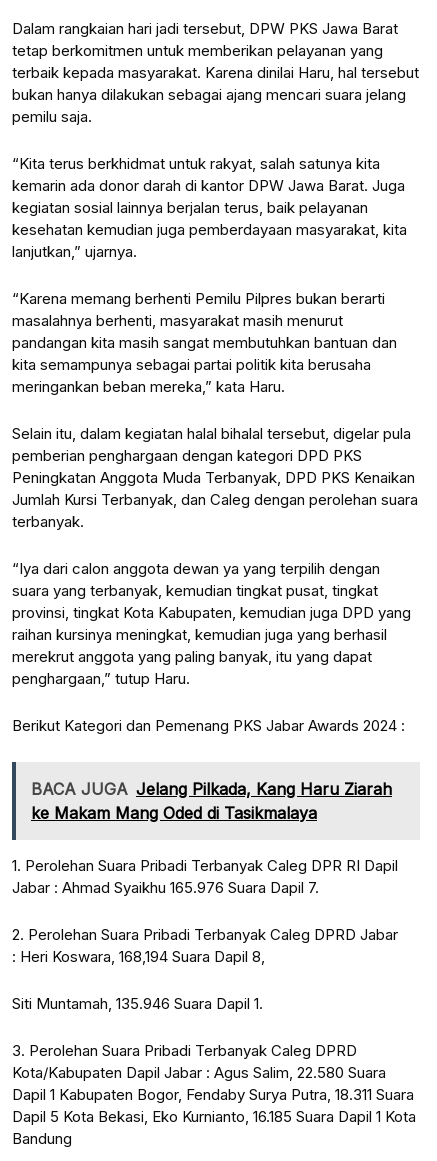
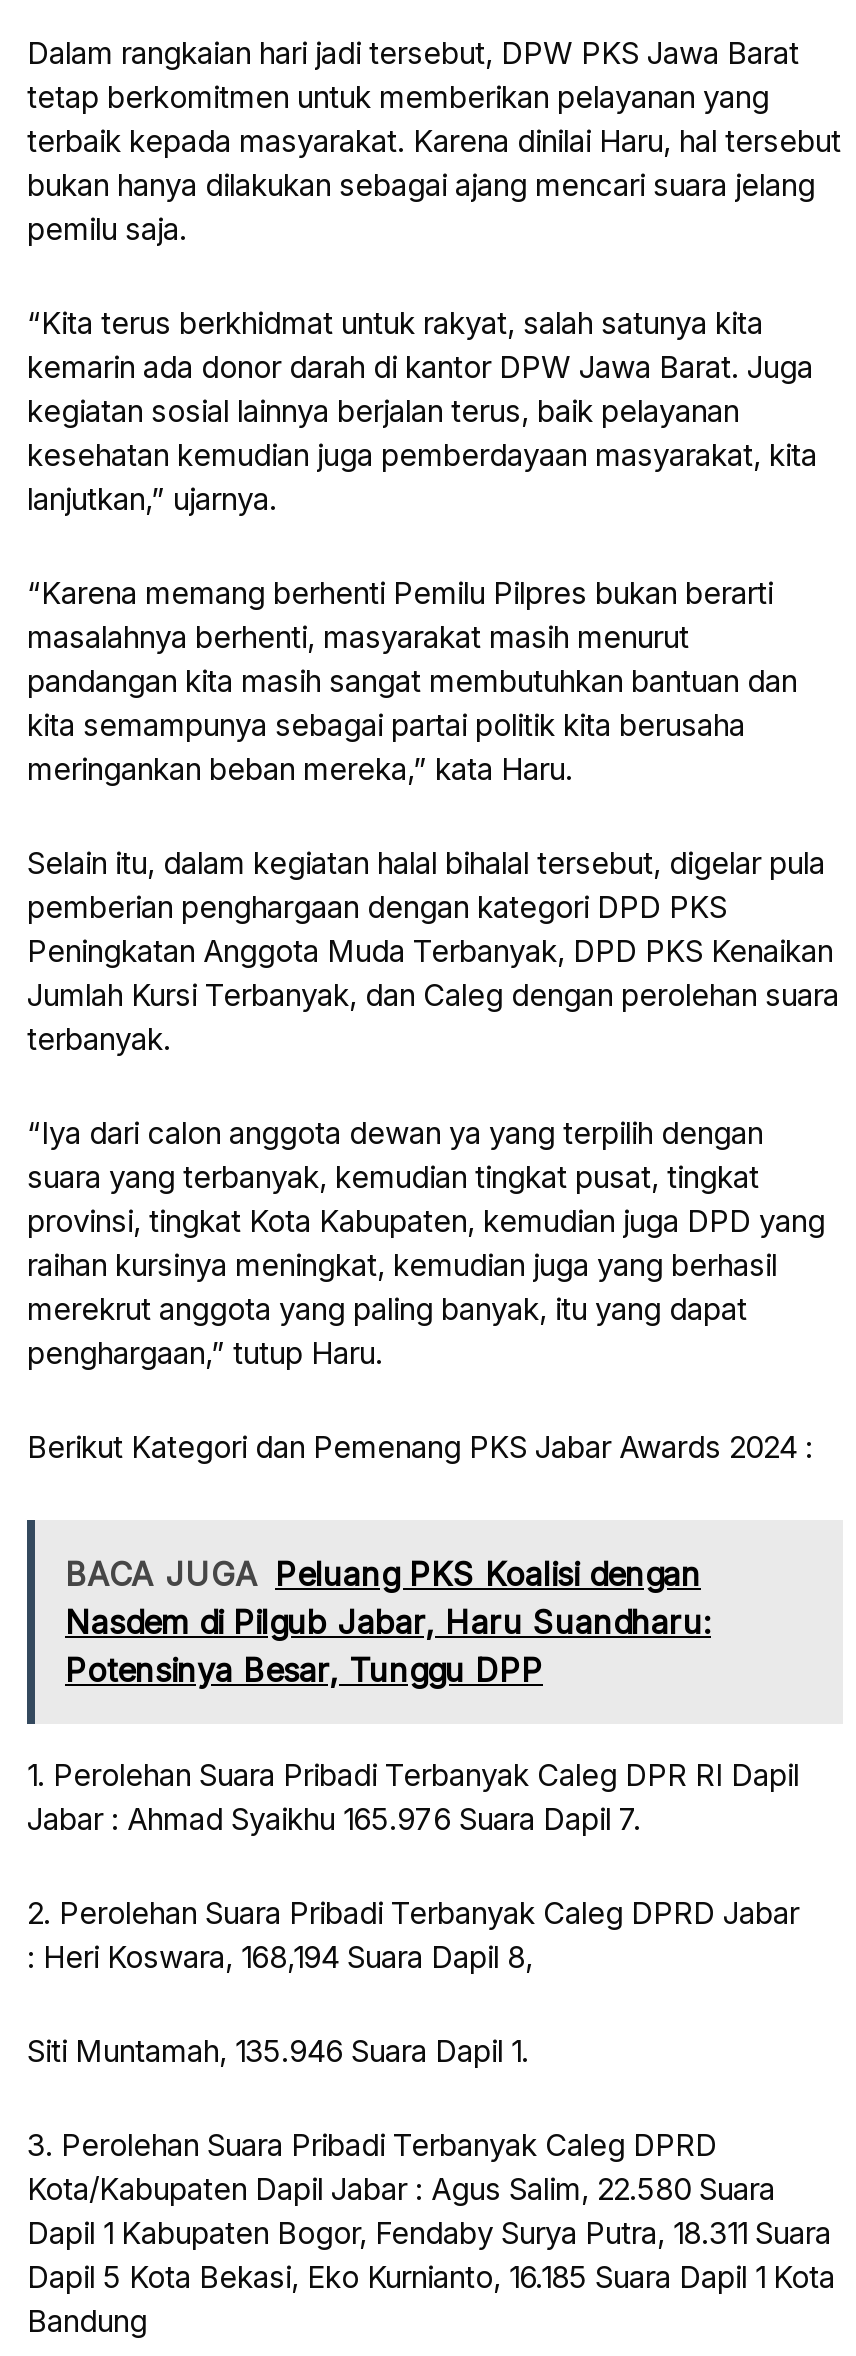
[31,779,392,823] BACA JUGA Jelang Pilkada, Kang Haru Ziarah | ke Makam Mang Oded di Tasikmalaya -> [65,1554,711,1690] BACA JUGA Peluang PKS Koalisi dengan | Nasdem di Pilgub Jabar, Haru Suandharu: | Potensinya Besar, Tunggu DPP

